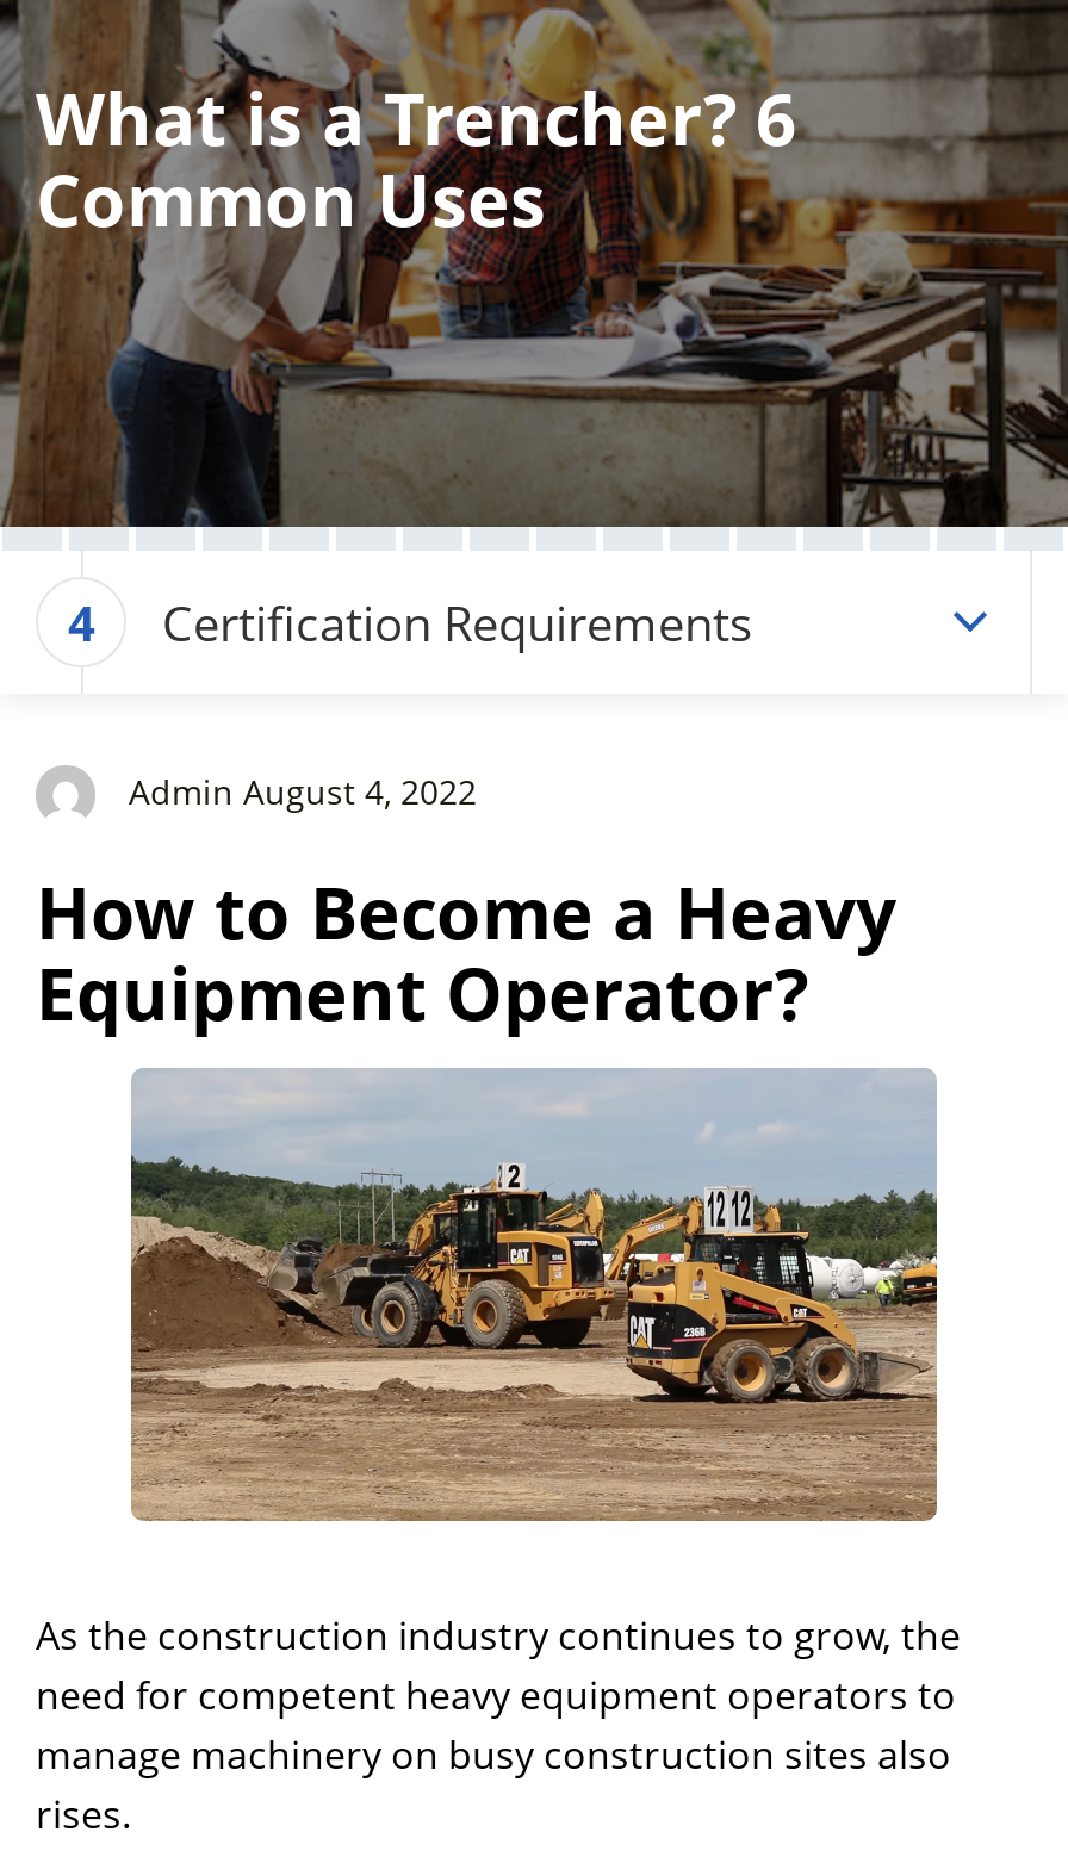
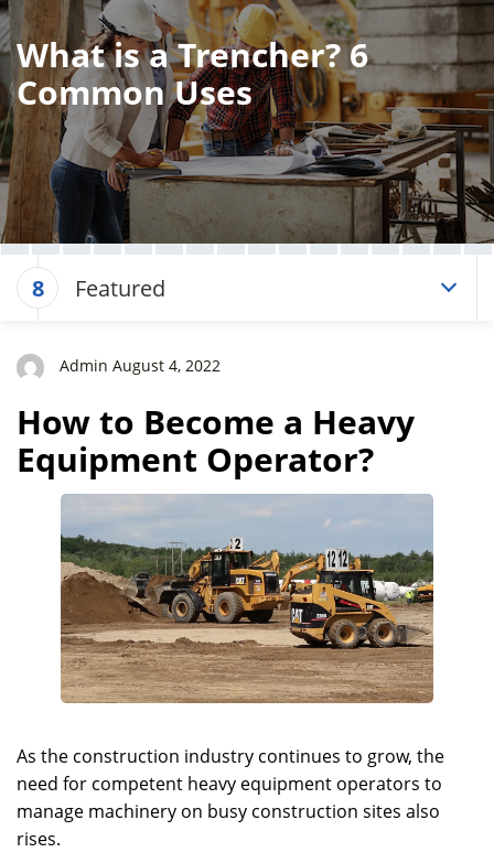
[68,590,753,656] 4 | Certification Requirements -> [31,273,165,303] 8 | Featured

